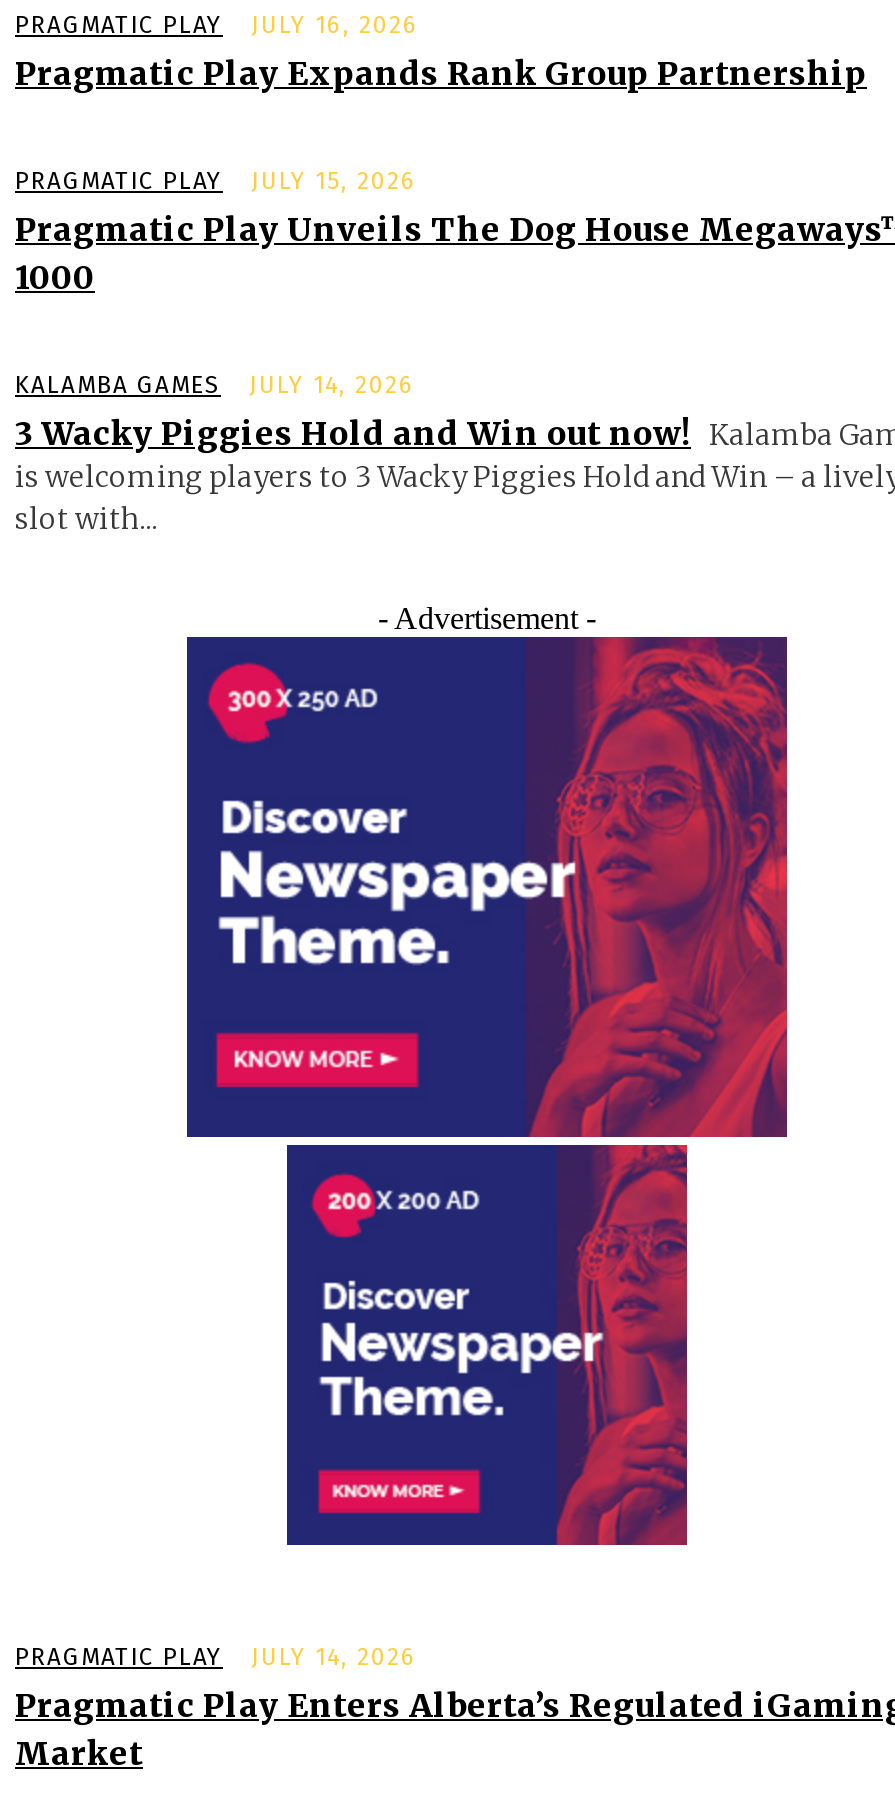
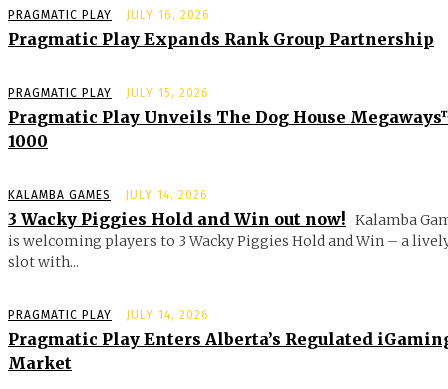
[185,601,789,1547] [image] | - Advertisement - -> none

